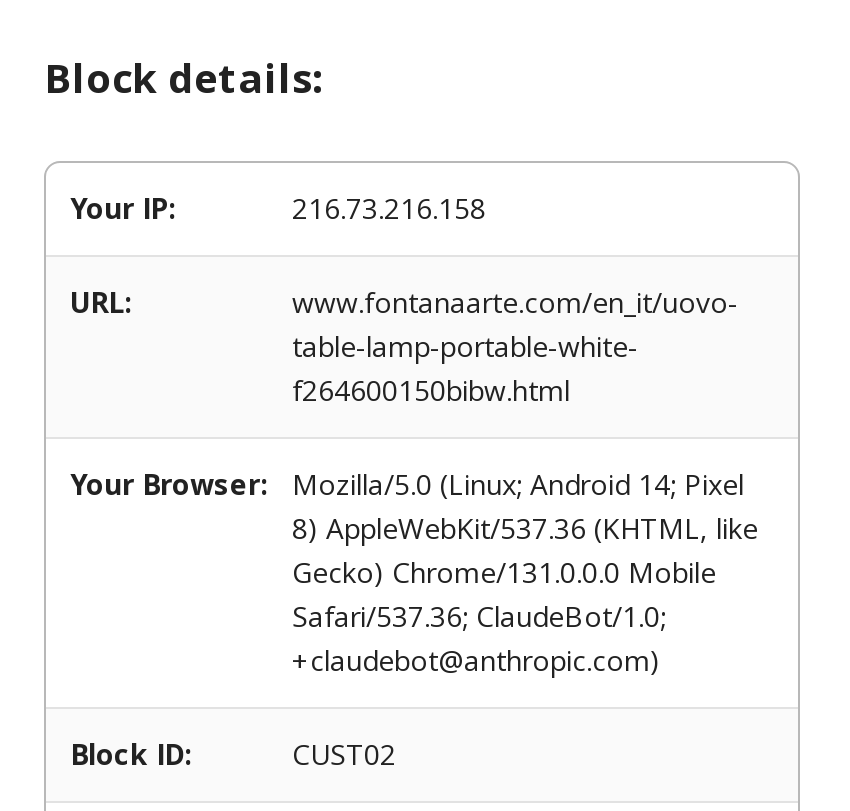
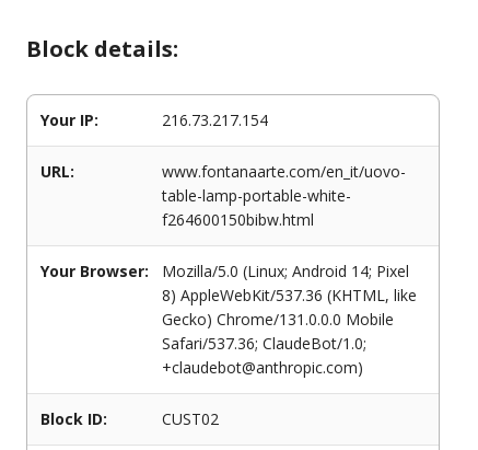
[292,189,486,227] 216.73.216.158 -> [162,109,268,130] 216.73.217.154

